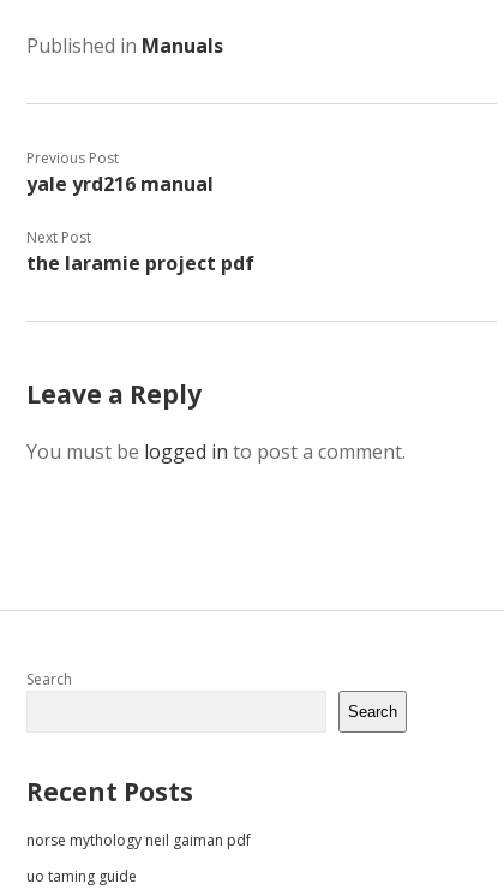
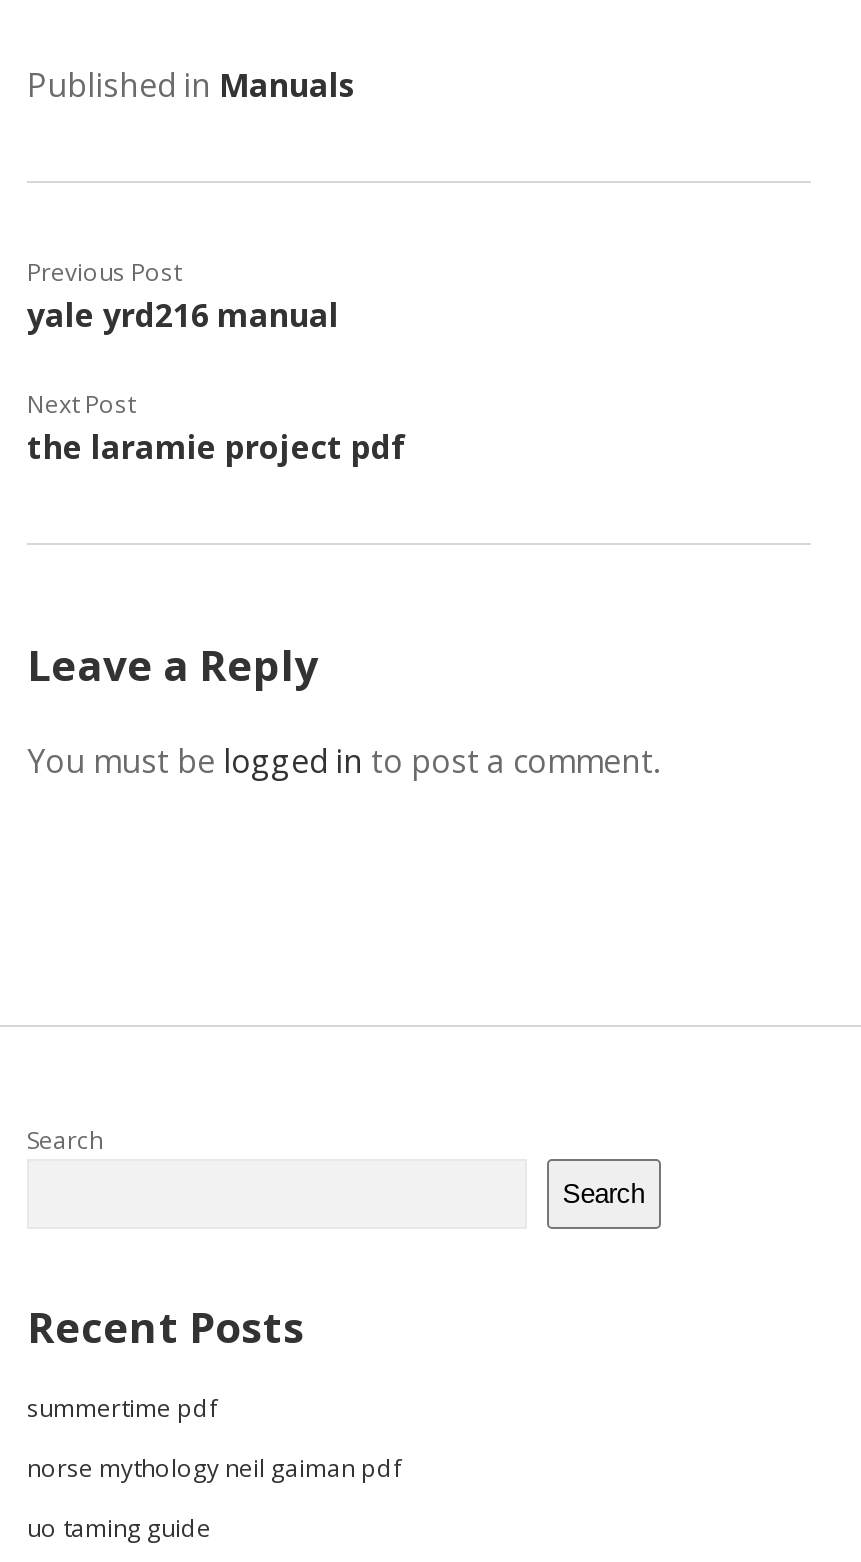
none -> [27,1390,217,1424] summertime pdf

